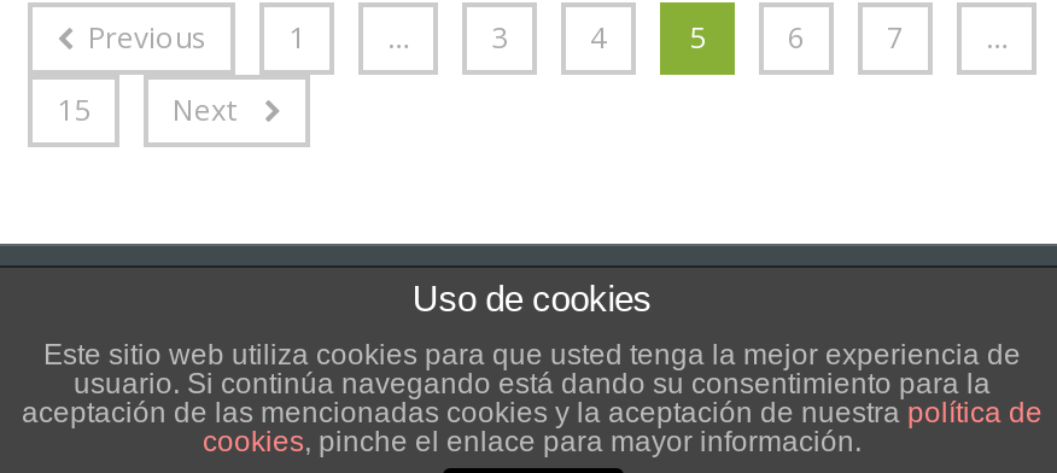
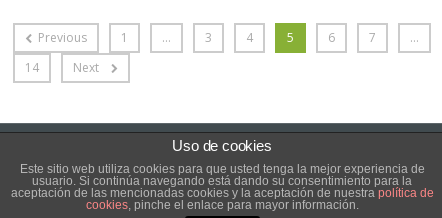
[57,90,235,131] 15 Next -> [25,59,99,76] 14 Next

